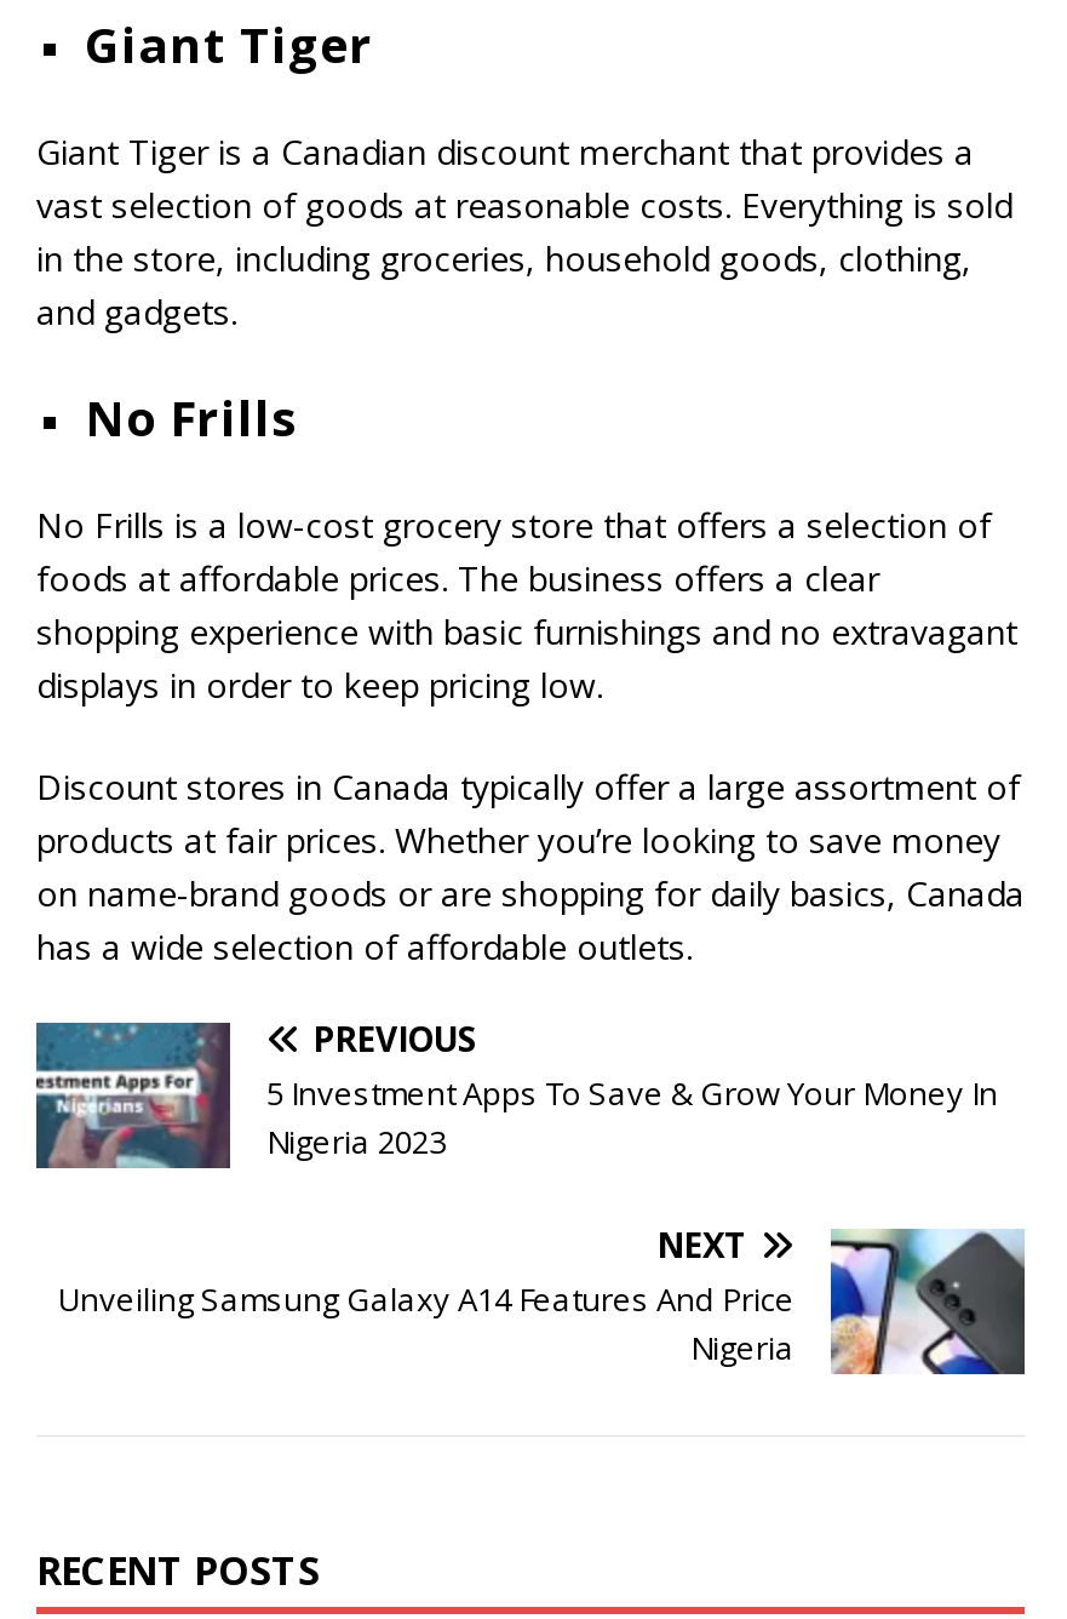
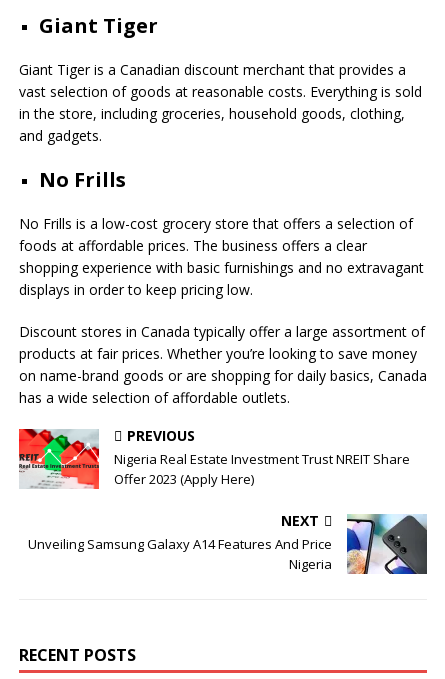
[34,1020,998,1171] [image] | 5 Investment Apps To Save & Grow Your Money In | Nigeria 2023 -> [18,428,410,490] [image] | Nigeria Real Estate Investment Trust NREIT Share | Offer 2023 (Apply Here)

